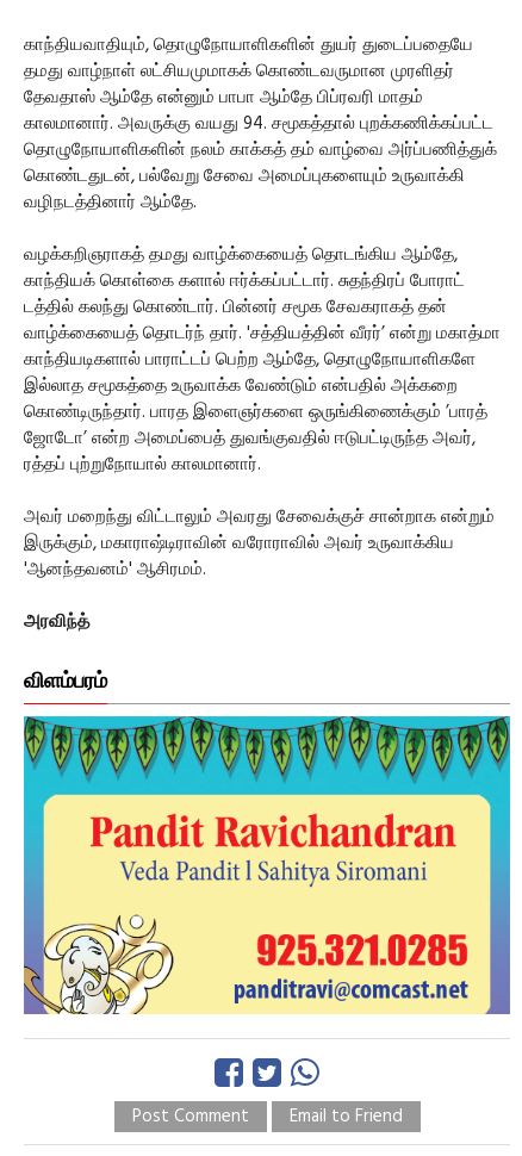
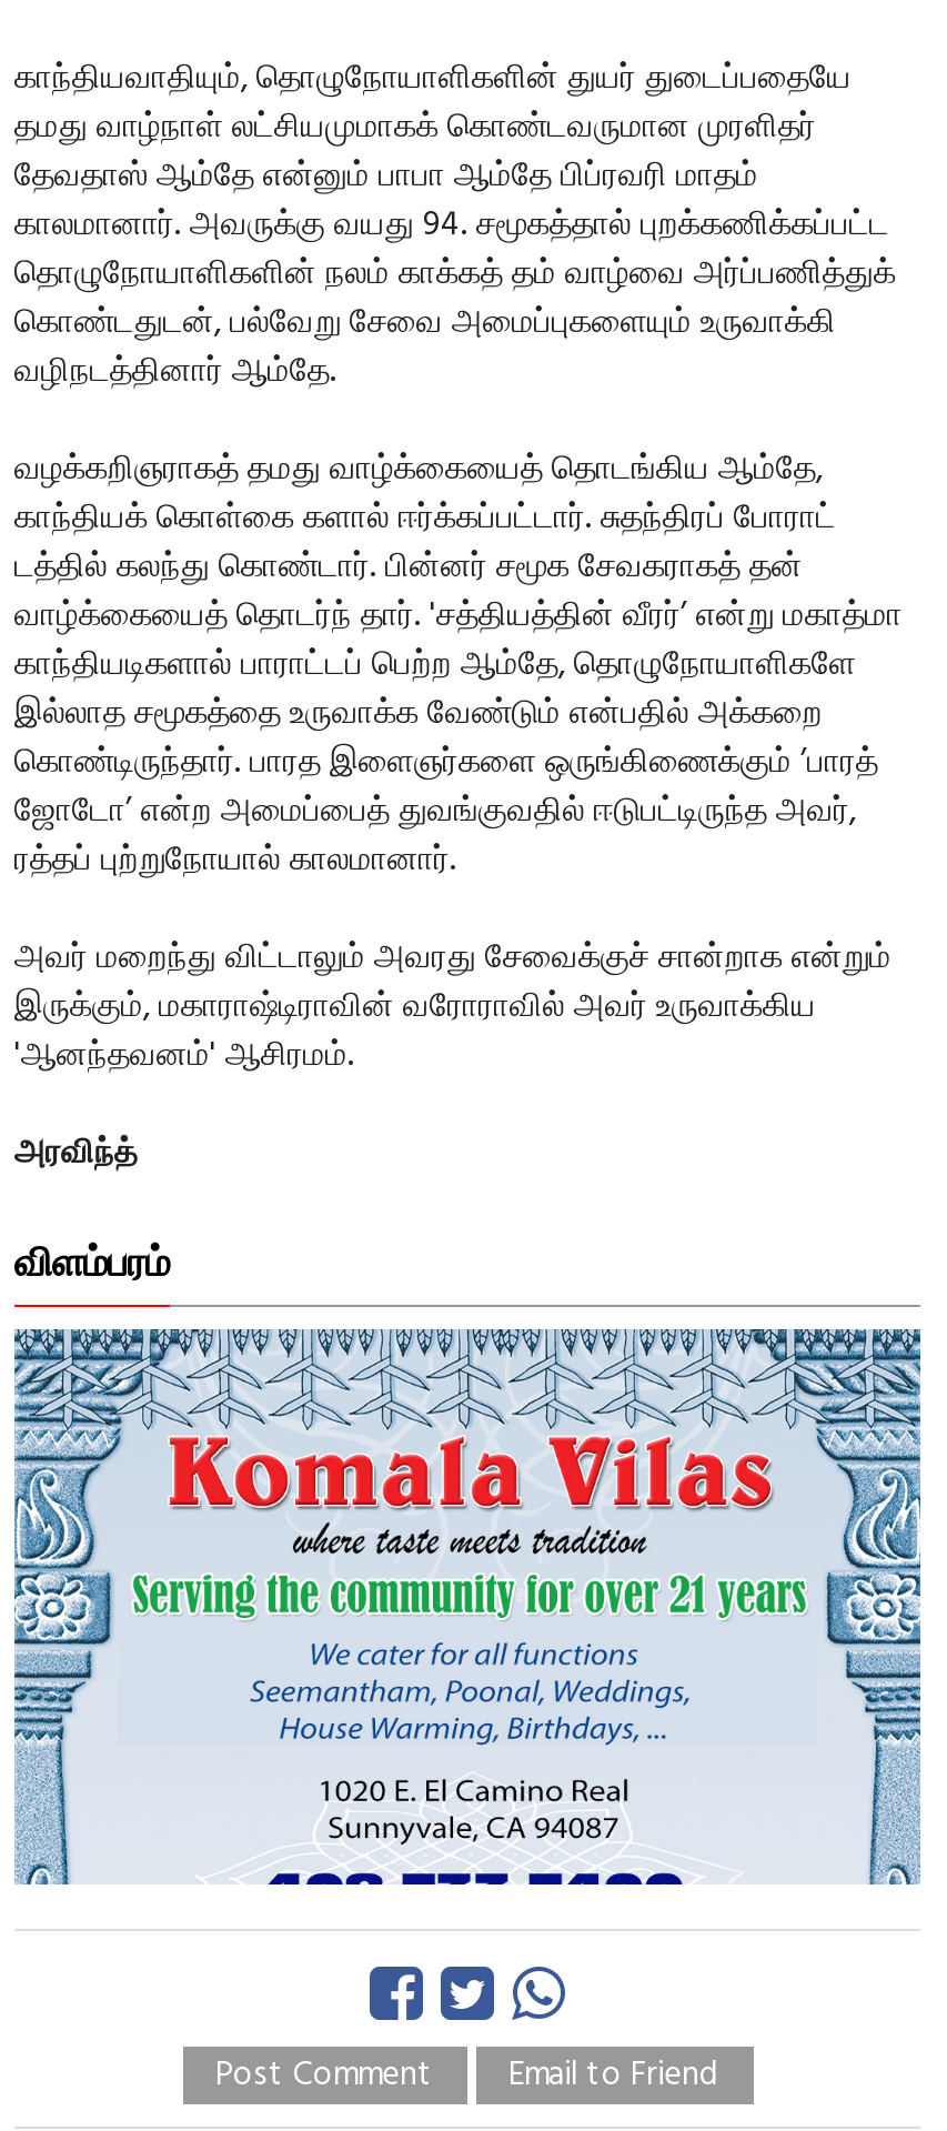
[23,715,511,1015] [image] -> [12,1327,923,1887] [image]

